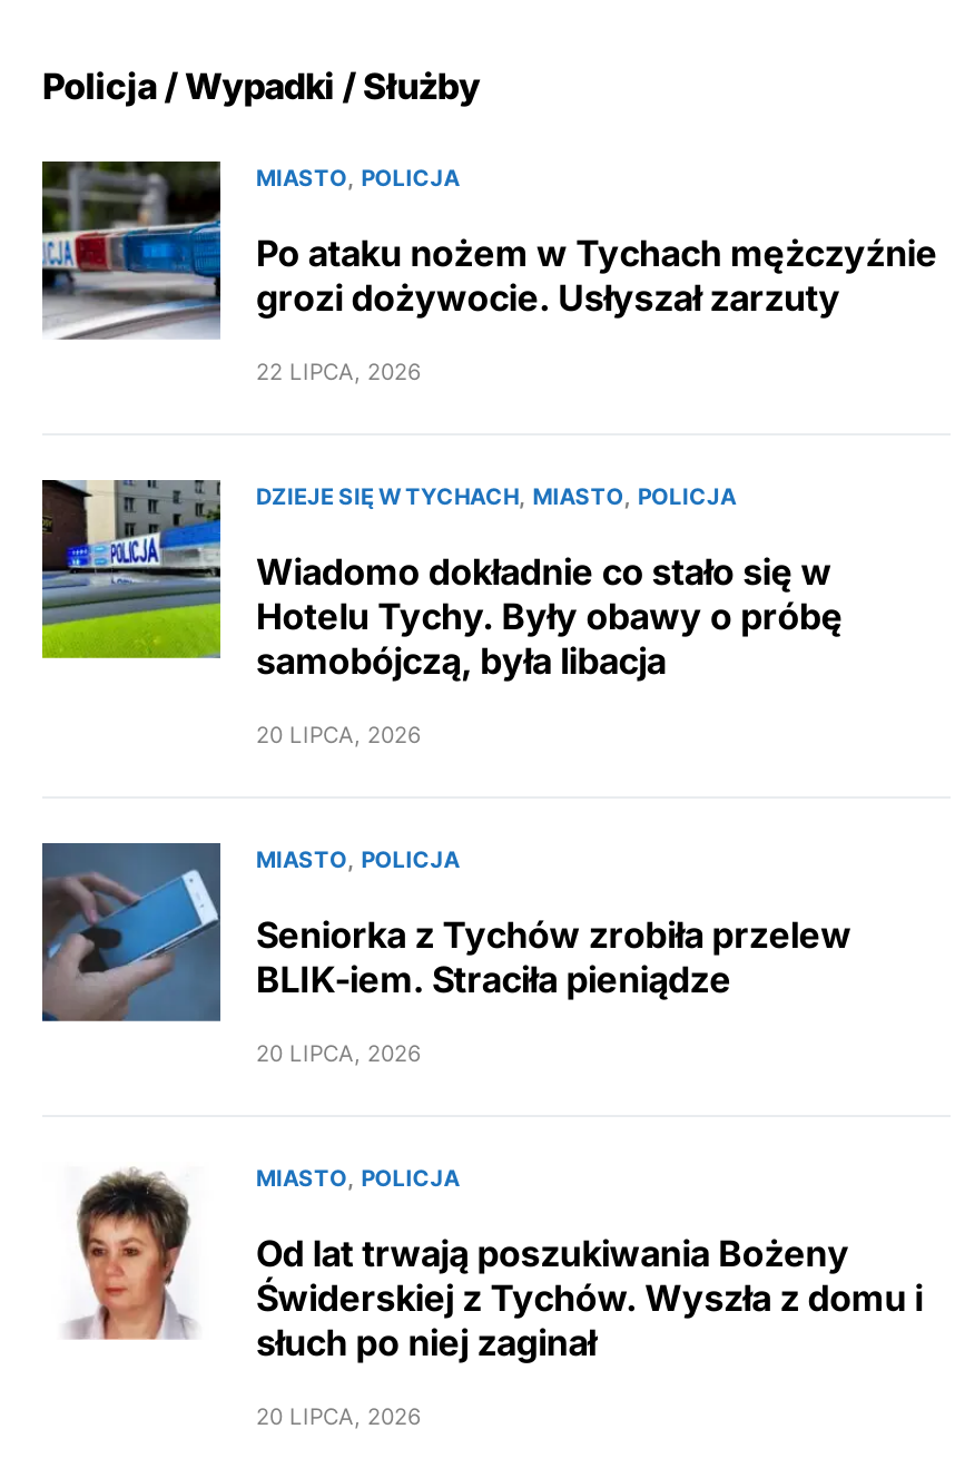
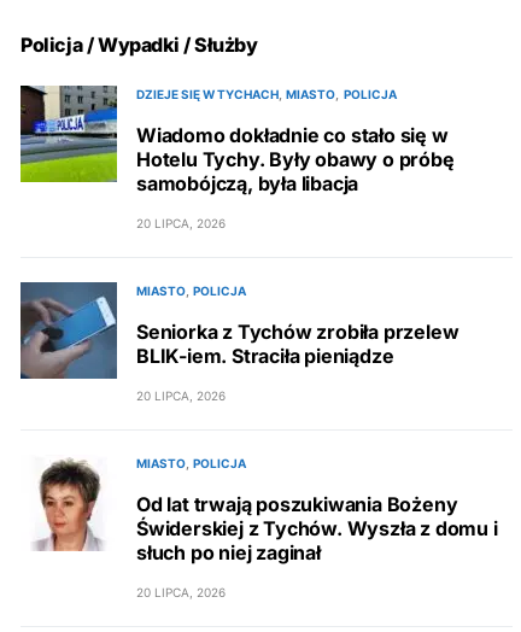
[40,159,937,384] [image] | MIASTO POLICJA | Po ataku nożem w Tychach mężczyźnie | grozi dożywocie. Usłyszał zarzuty | 22 LIPCA, 2026 -> none

